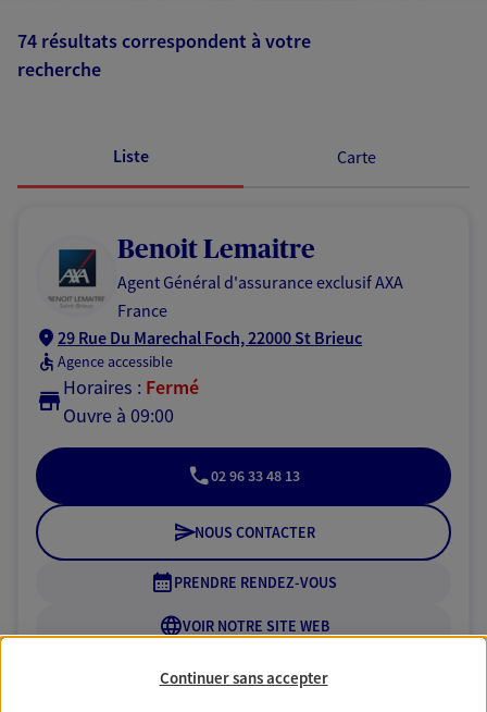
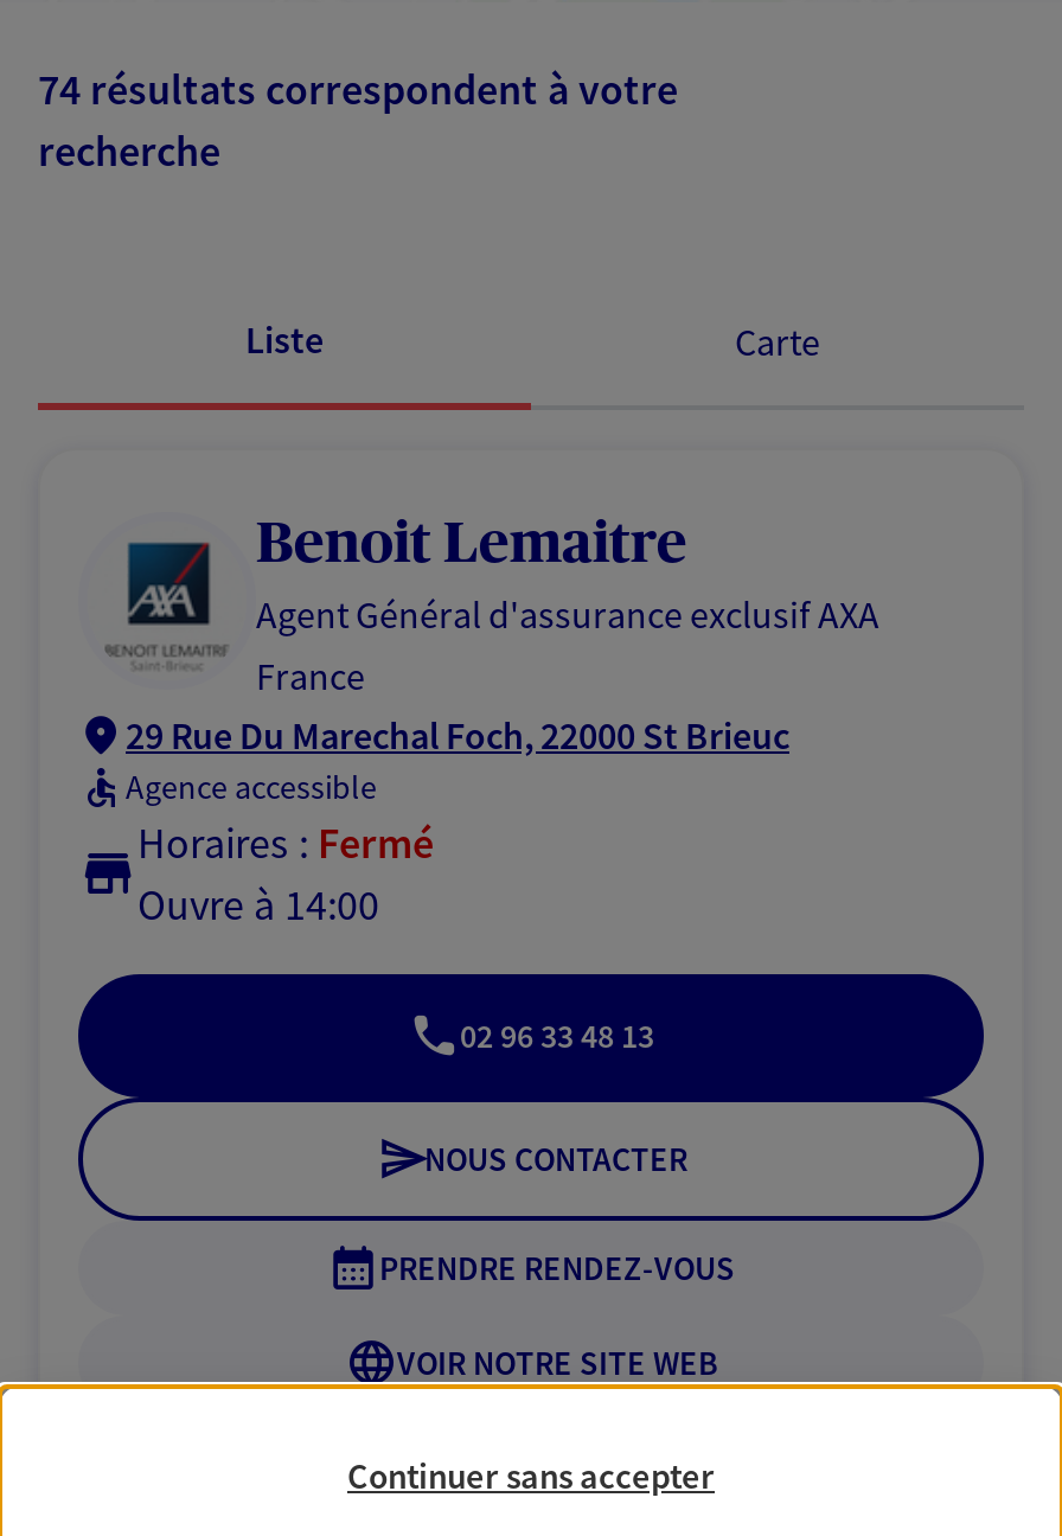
[63,403,174,428] Ouvre à 09:00 -> [137,877,379,932] Ouvre à 14:00

